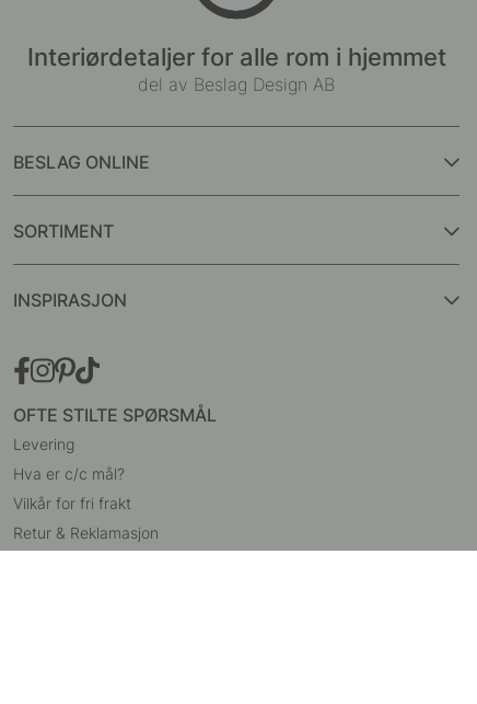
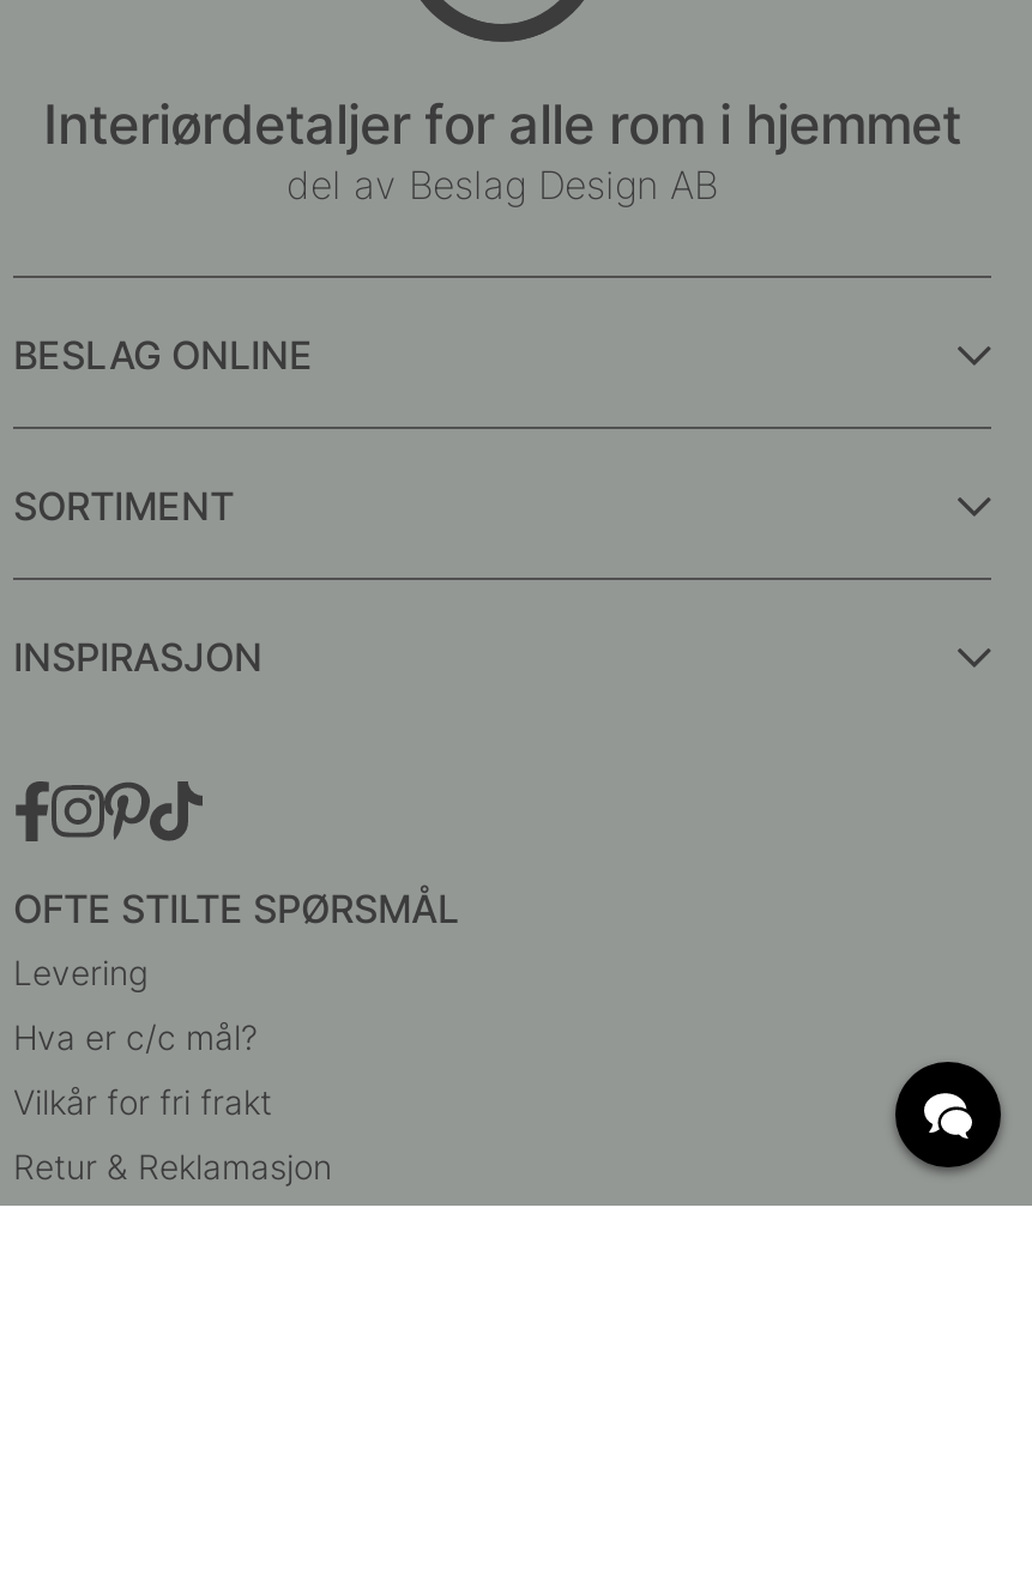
none -> [891,1059,1006,1175] [image]

